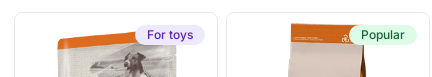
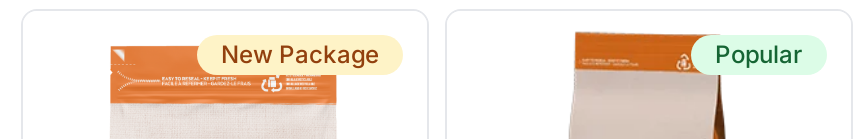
[147,27,193,42] For toys -> [221,40,379,70] New Package

